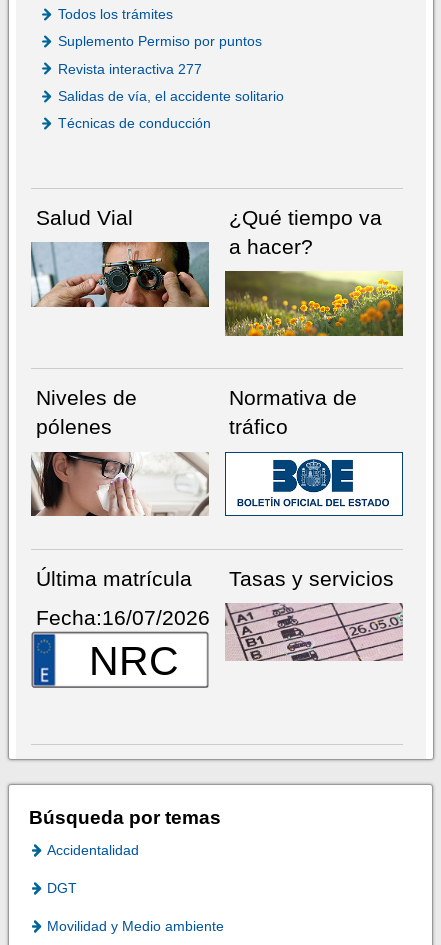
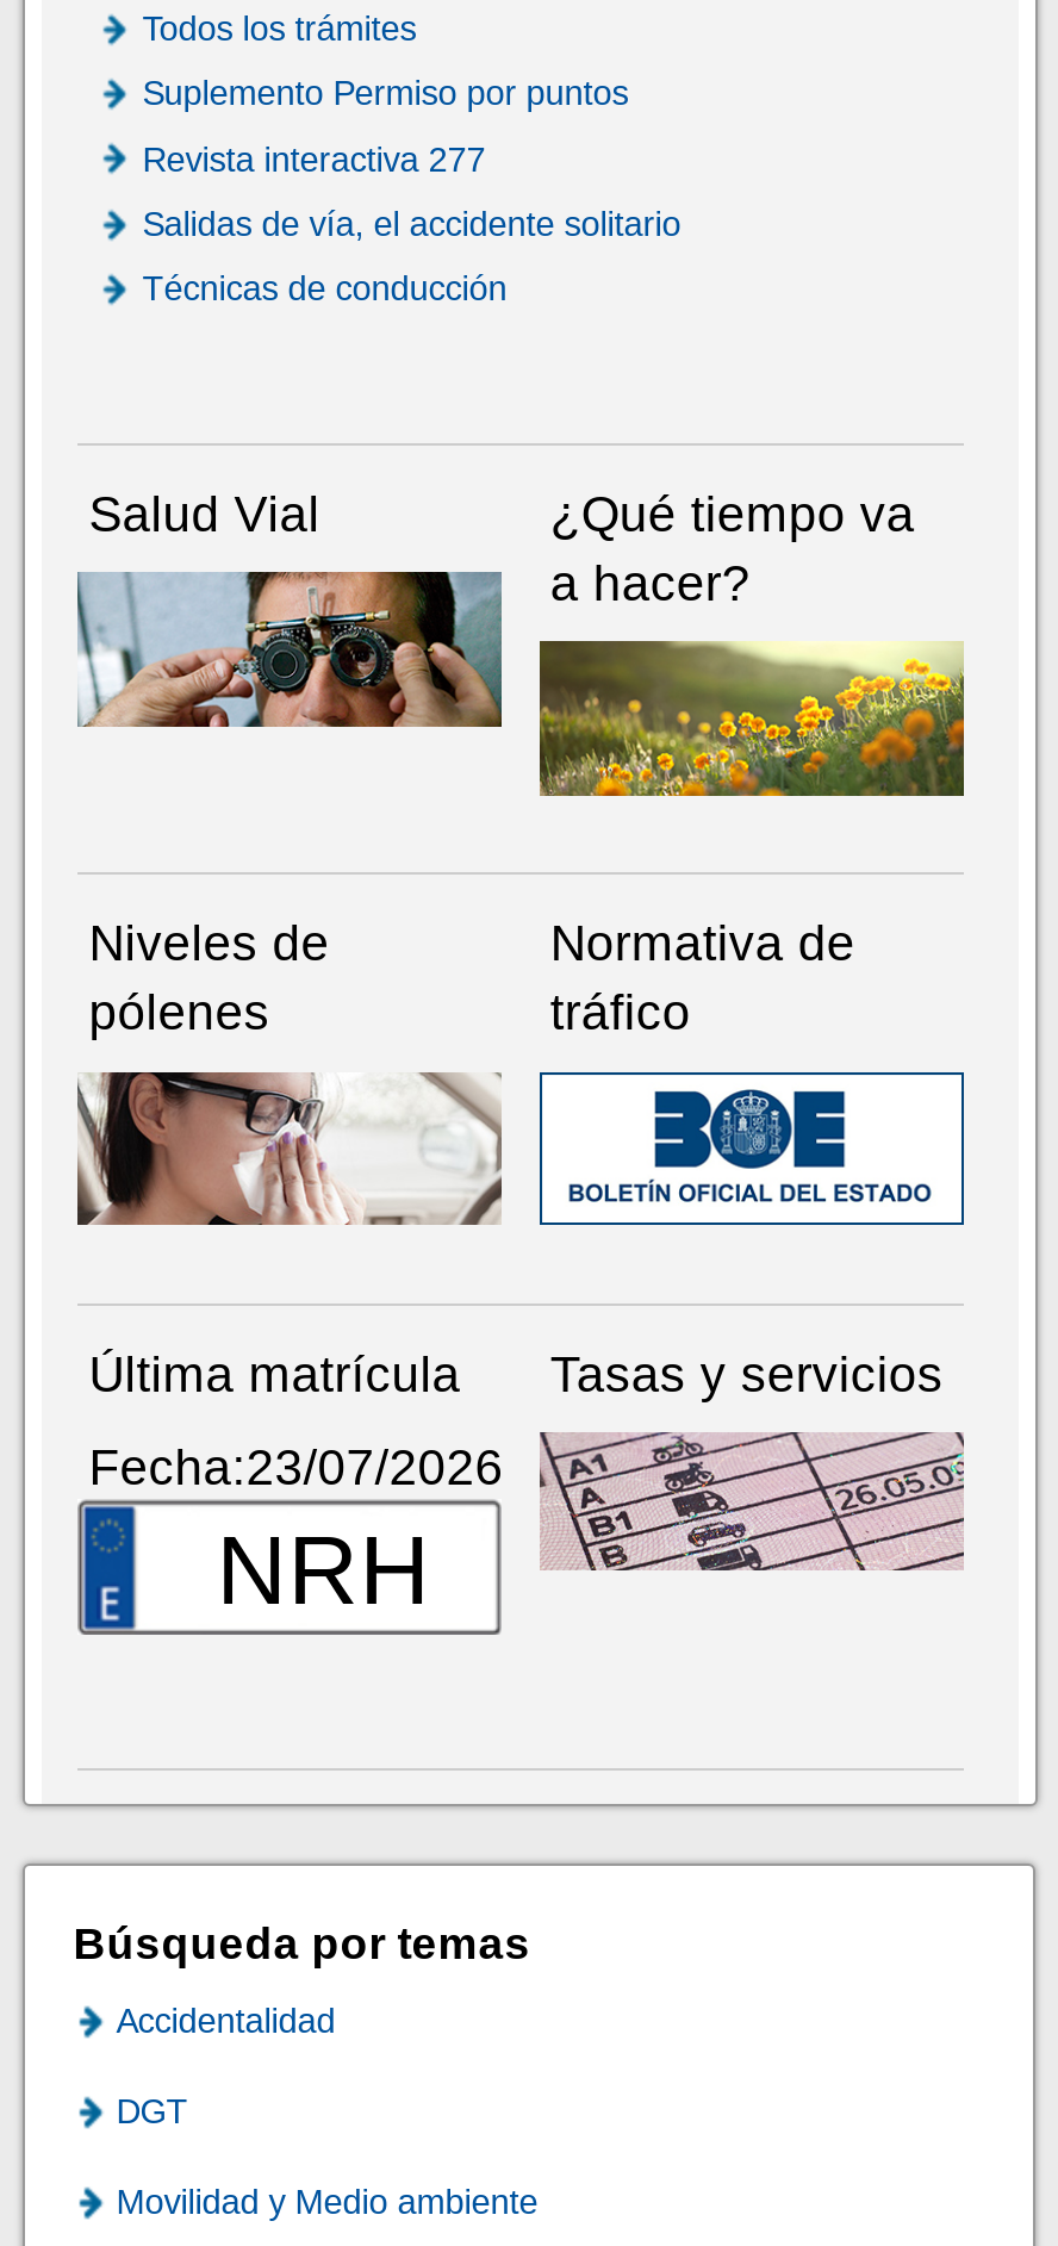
[36,606,210,685] Fecha:16/07/2026 | NRC -> [89,1440,503,1627] Fecha:23/07/2026 | NRH

